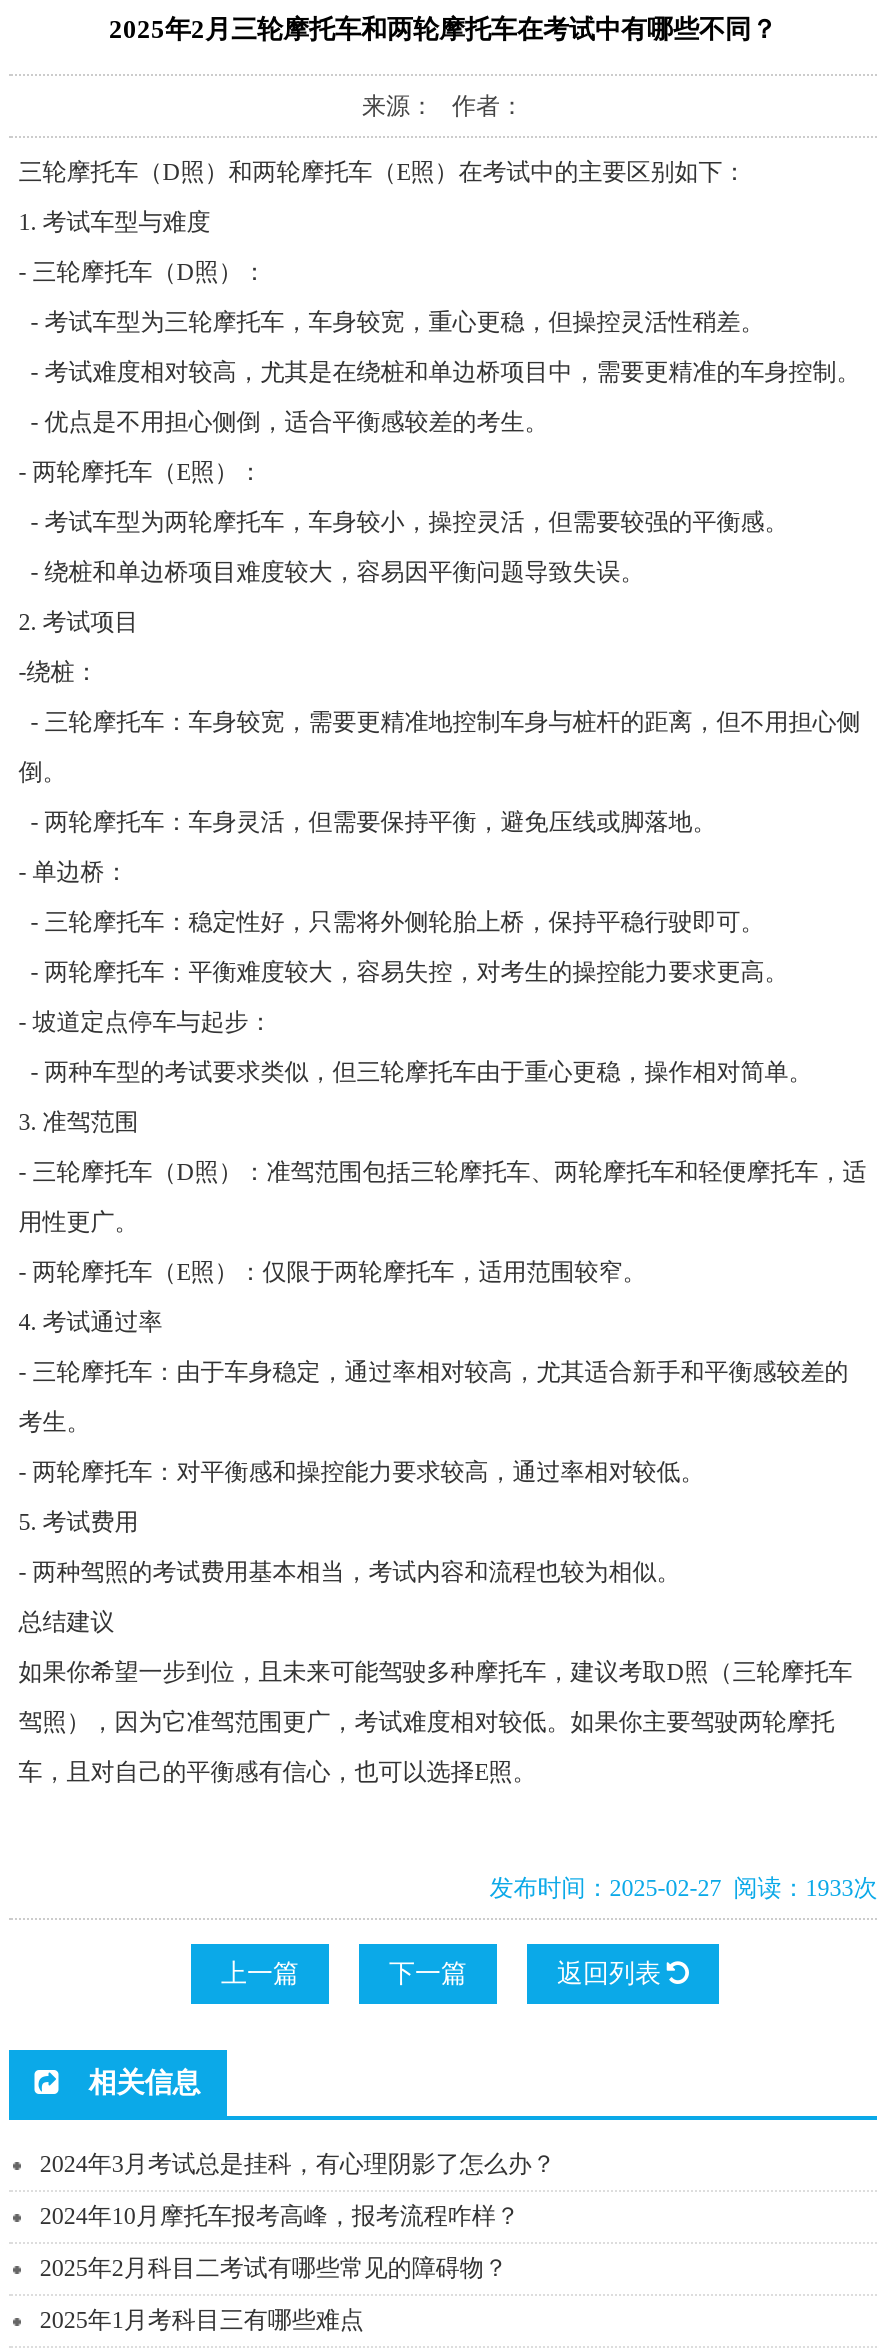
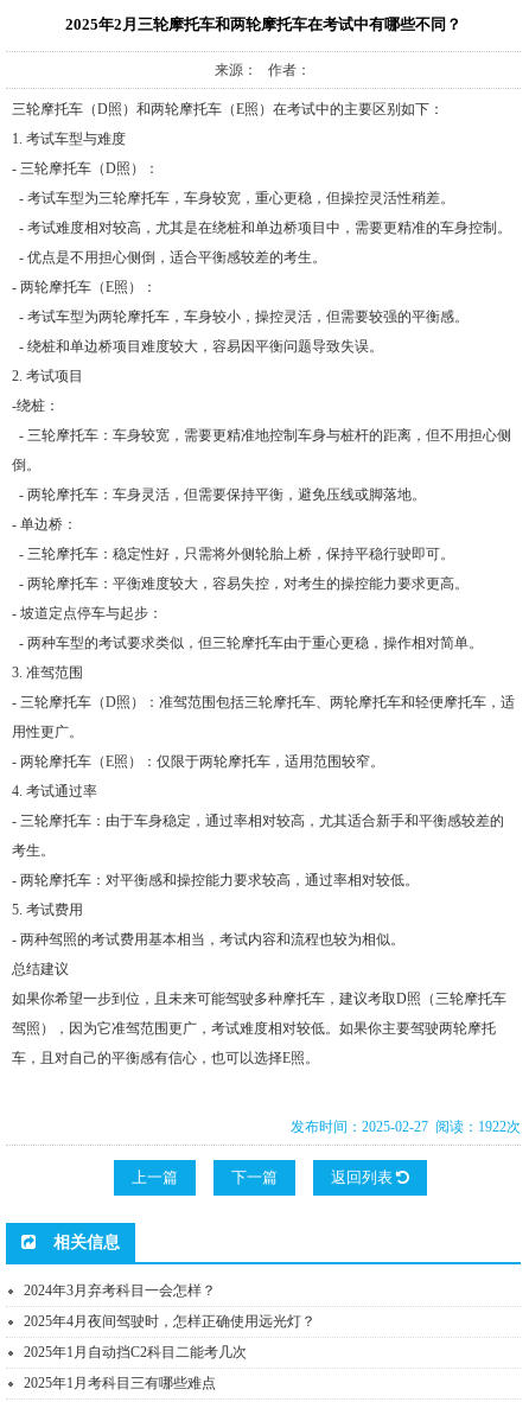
[490,1875,878,1903] 发布时间：2025-02-27 阅读：1933次 -> [291,1119,521,1136] 发布时间：2025-02-27 阅读：1922次
[40,2151,556,2179] 2024年3月考试总是挂科，有心理阴影了怎么办？ -> [24,1283,216,1299] 2024年3月弃考科目一会怎样？
[40,2203,520,2231] 2024年10月摩托车报考高峰，报考流程咋样？ -> [24,1314,316,1330] 2025年4月夜间驾驶时，怎样正确使用远光灯？
[40,2255,508,2283] 2025年2月科目二考试有哪些常见的障碍物？ -> [24,1344,247,1361] 2025年1月自动挡C2科目二能考几次

